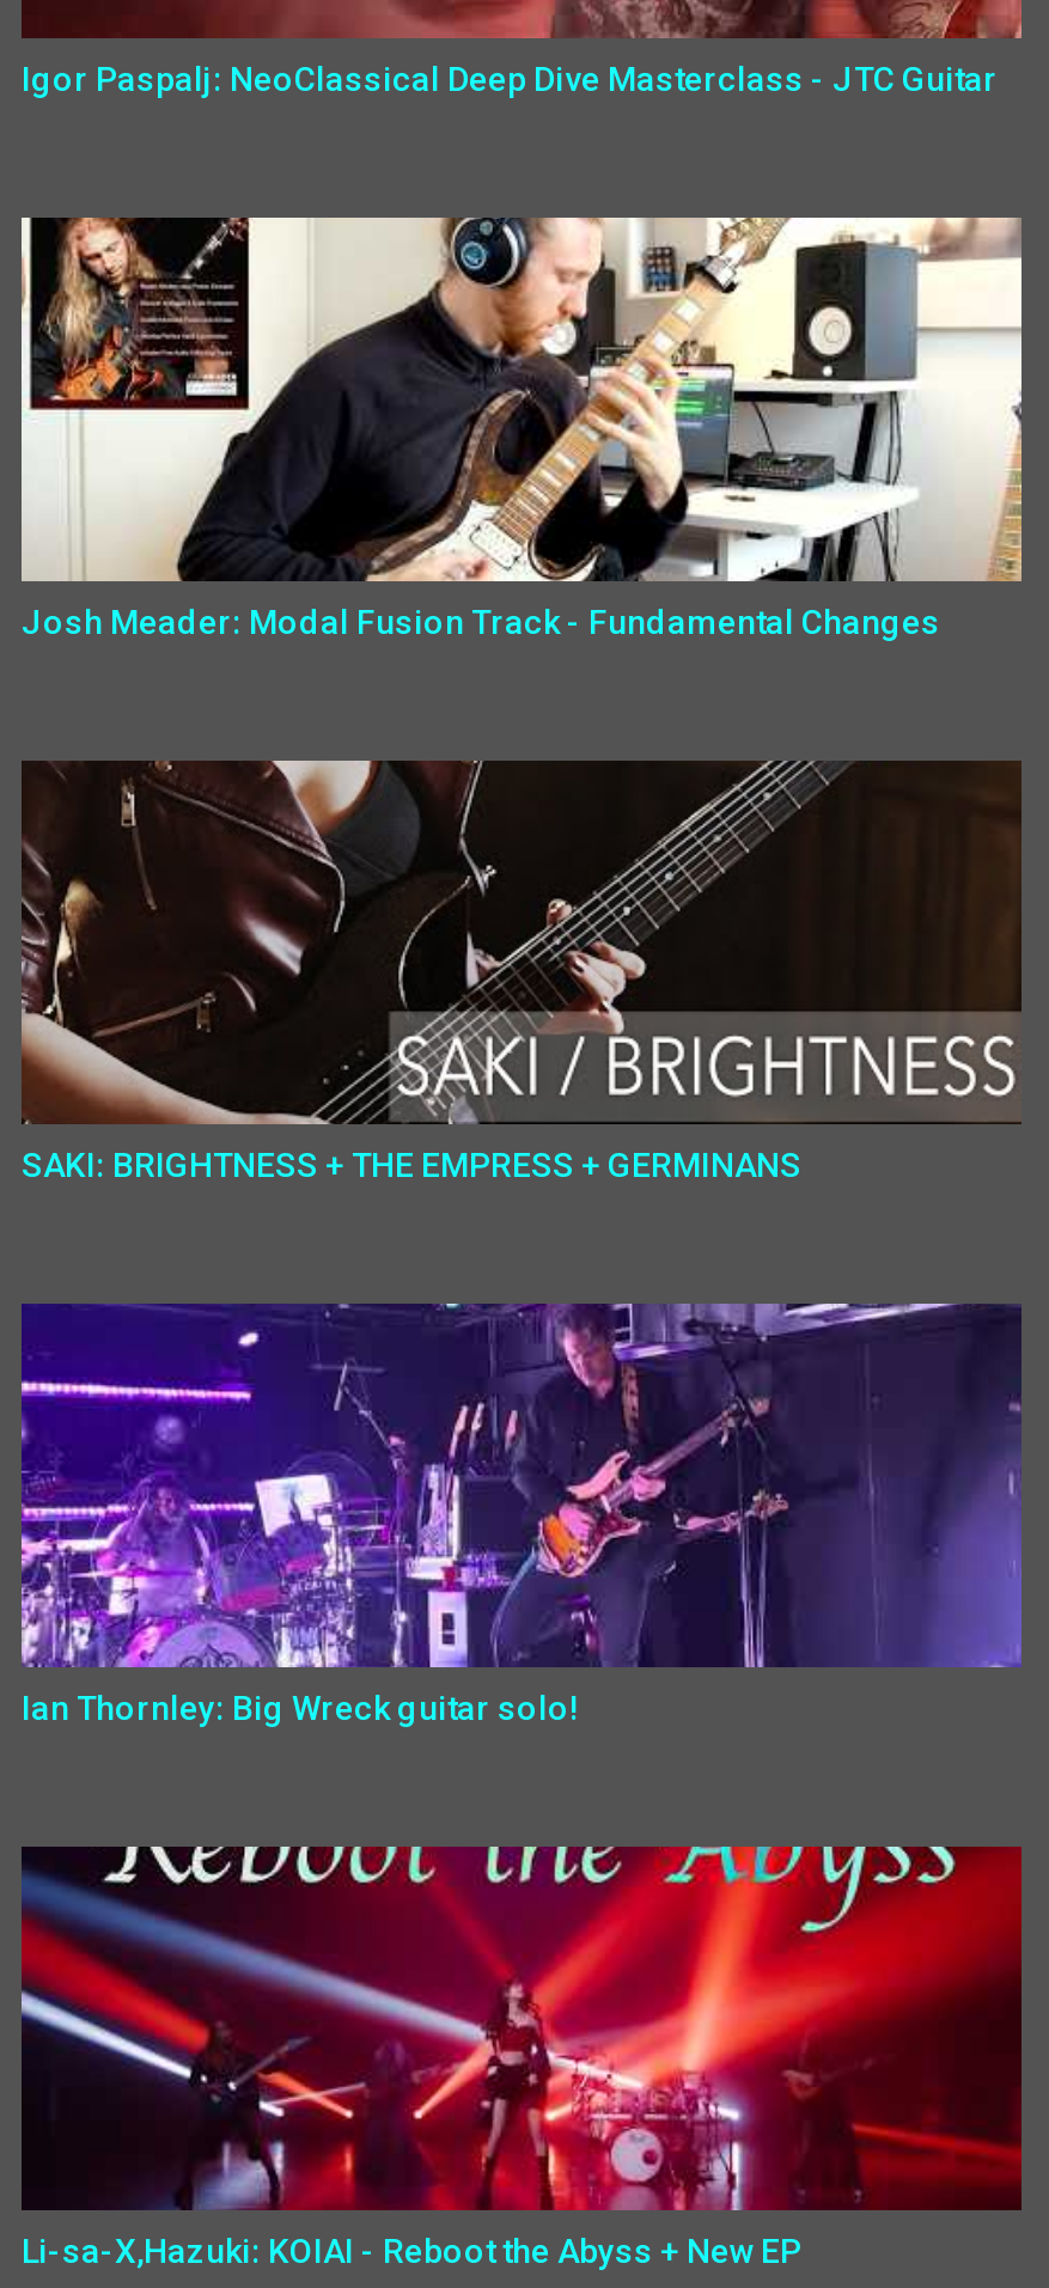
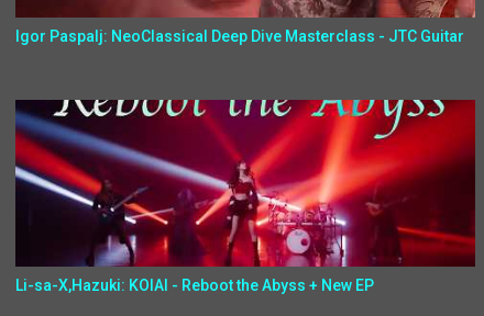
[19,215,1024,641] [image] | Josh Meader: Modal Fusion Track - Fundamental Changes -> none
[22,758,1021,1184] [image] | SAKI: BRIGHTNESS + THE EMPRESS + GERMINANS -> none
[19,1301,1024,1727] [image] | Ian Thornley: Big Wreck guitar solo! -> none

